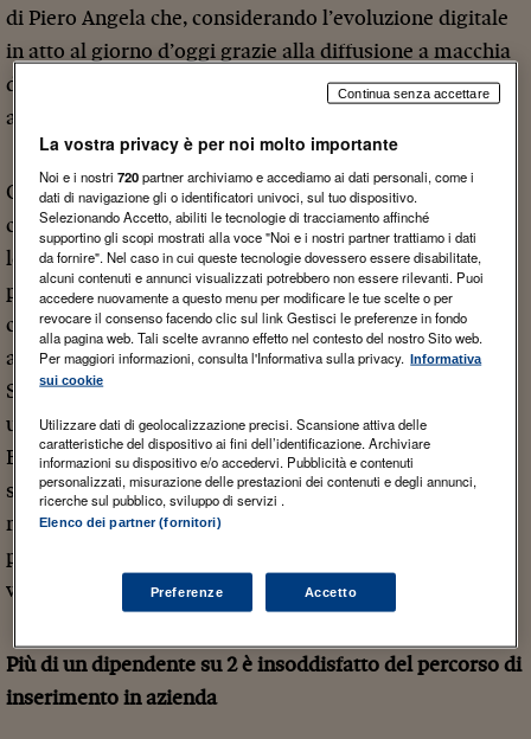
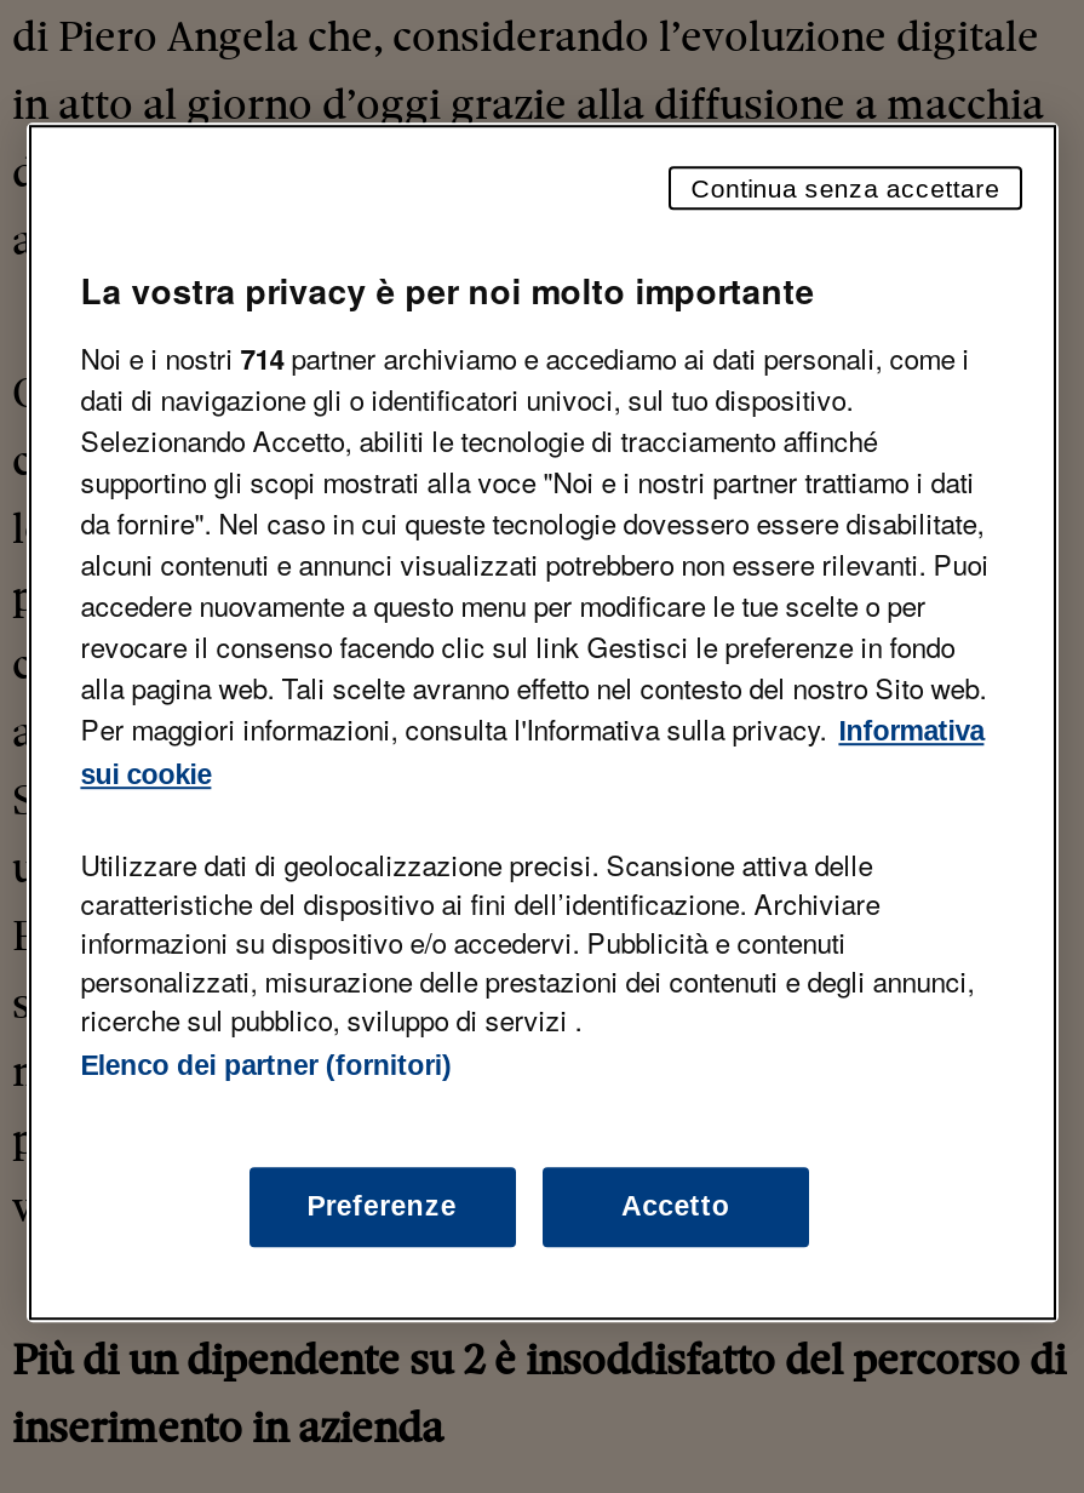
[39,167,474,186] Noi e i nostri 720 partner archiviamo e accediamo ai dati personali, come i -> [80,338,969,377] Noi e i nostri 714 partner archiviamo e accediamo ai dati personali, come i

